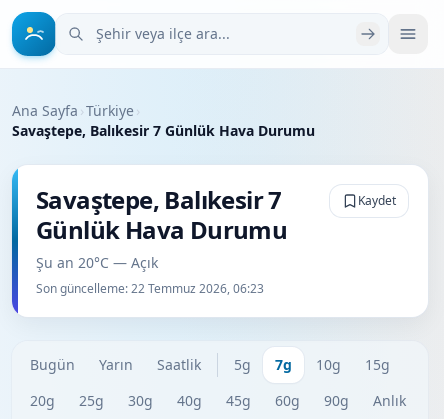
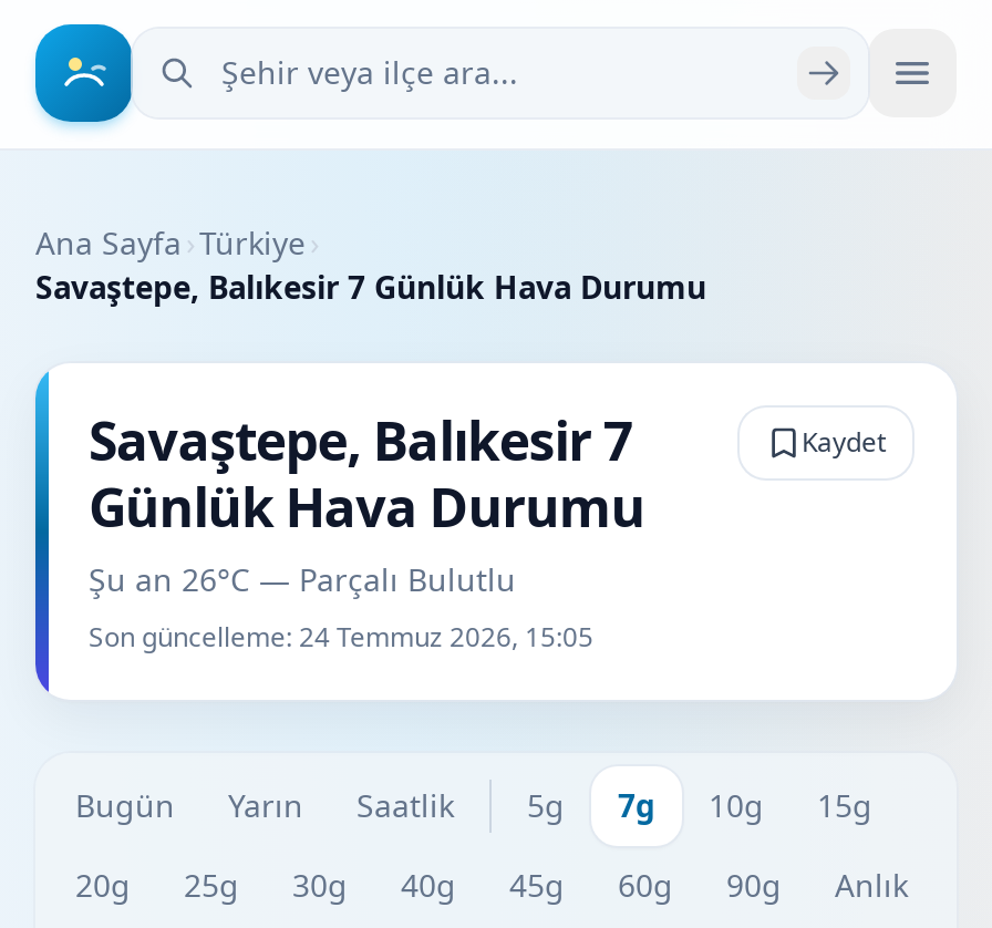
[36,253,264,297] Şu an 20°C — Açık | Son güncelleme: 22 Temmuz 2026, 06:23 -> [89,558,593,656] Şu an 26°C — Parçalı Bulutlu | Son güncelleme: 24 Temmuz 2026, 15:05

